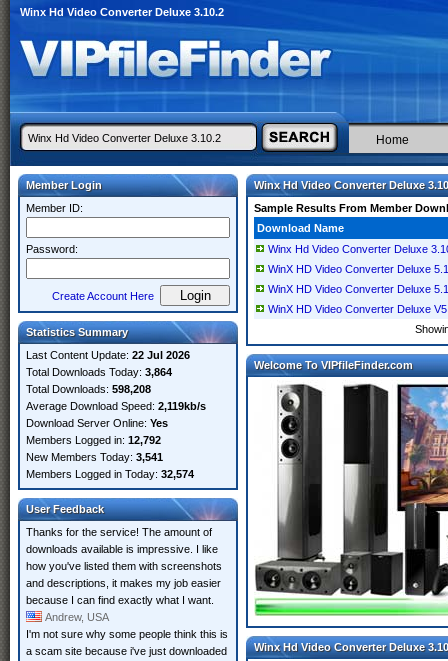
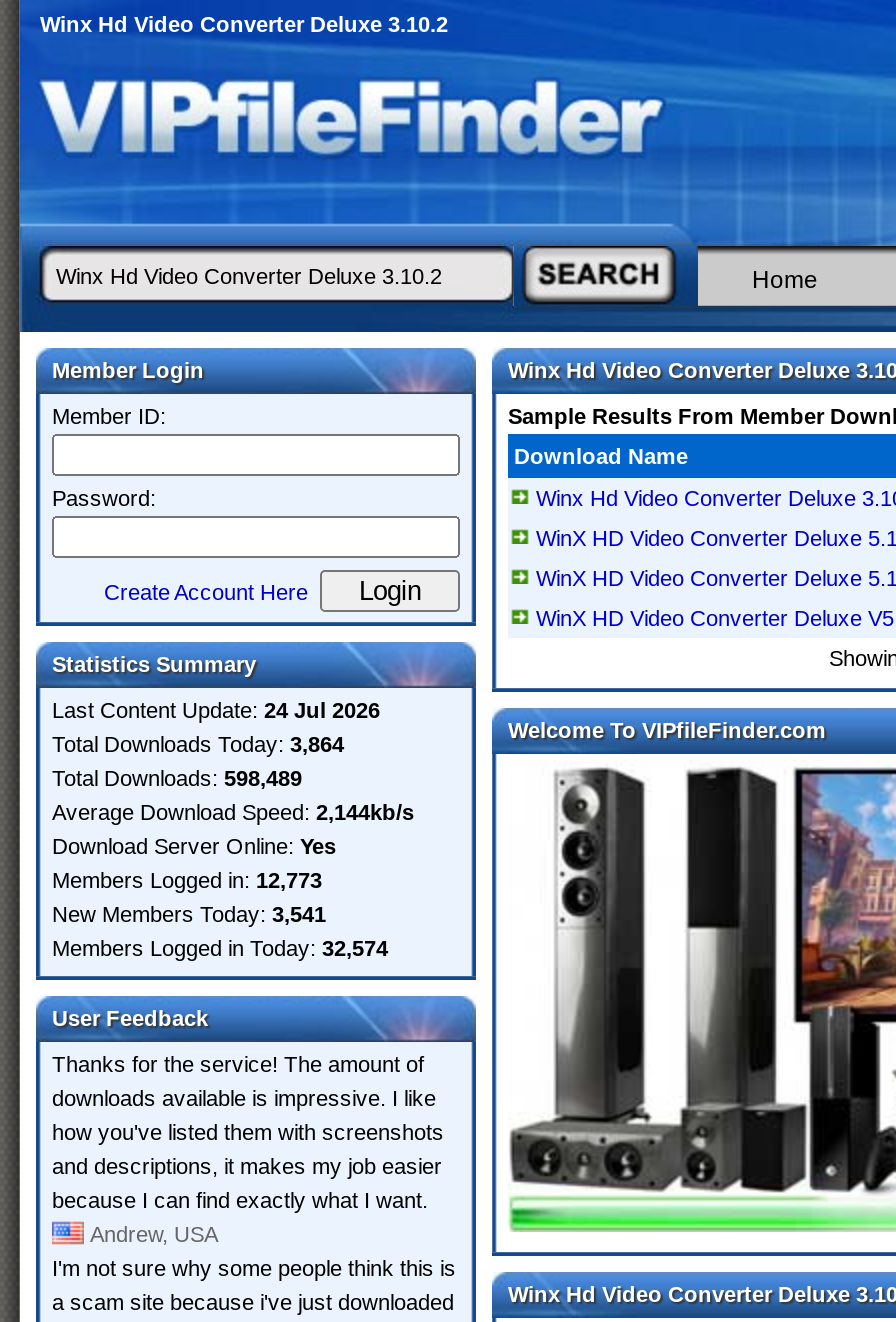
[26,349,190,361] Last Content Update: 22 Jul 2026 -> [52,698,380,722] Last Content Update: 24 Jul 2026
[26,383,151,395] Total Downloads: 598,208 -> [52,766,302,790] Total Downloads: 598,489
[26,400,206,412] Average Download Speed: 2,119kb/s -> [52,800,414,824] Average Download Speed: 2,144kb/s
[26,434,161,446] Members Logged in: 12,792 -> [52,868,322,892] Members Logged in: 12,773

